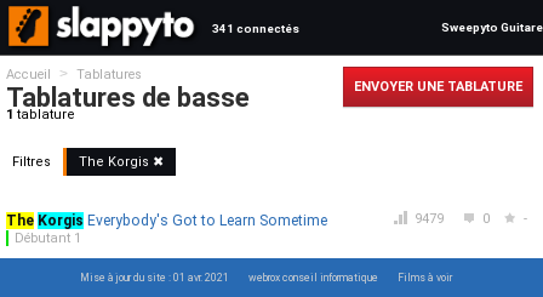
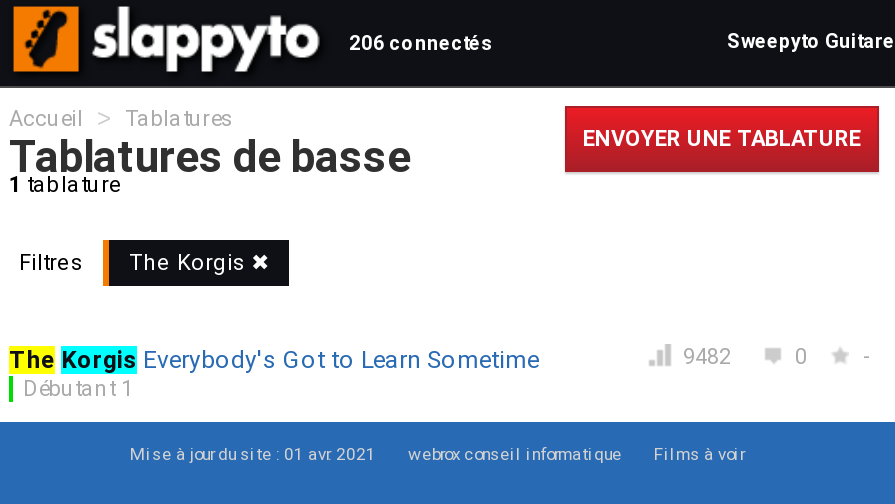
[212,22,299,35] 341 connectés -> [349,32,493,54] 206 connectés
[415,211,444,227] 9479 -> [683,344,731,370] 9482

